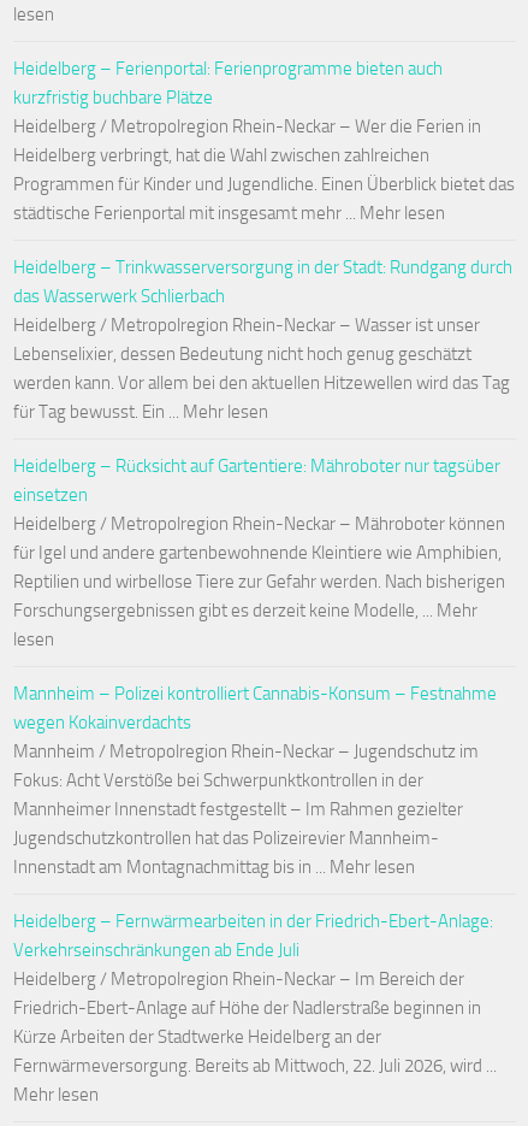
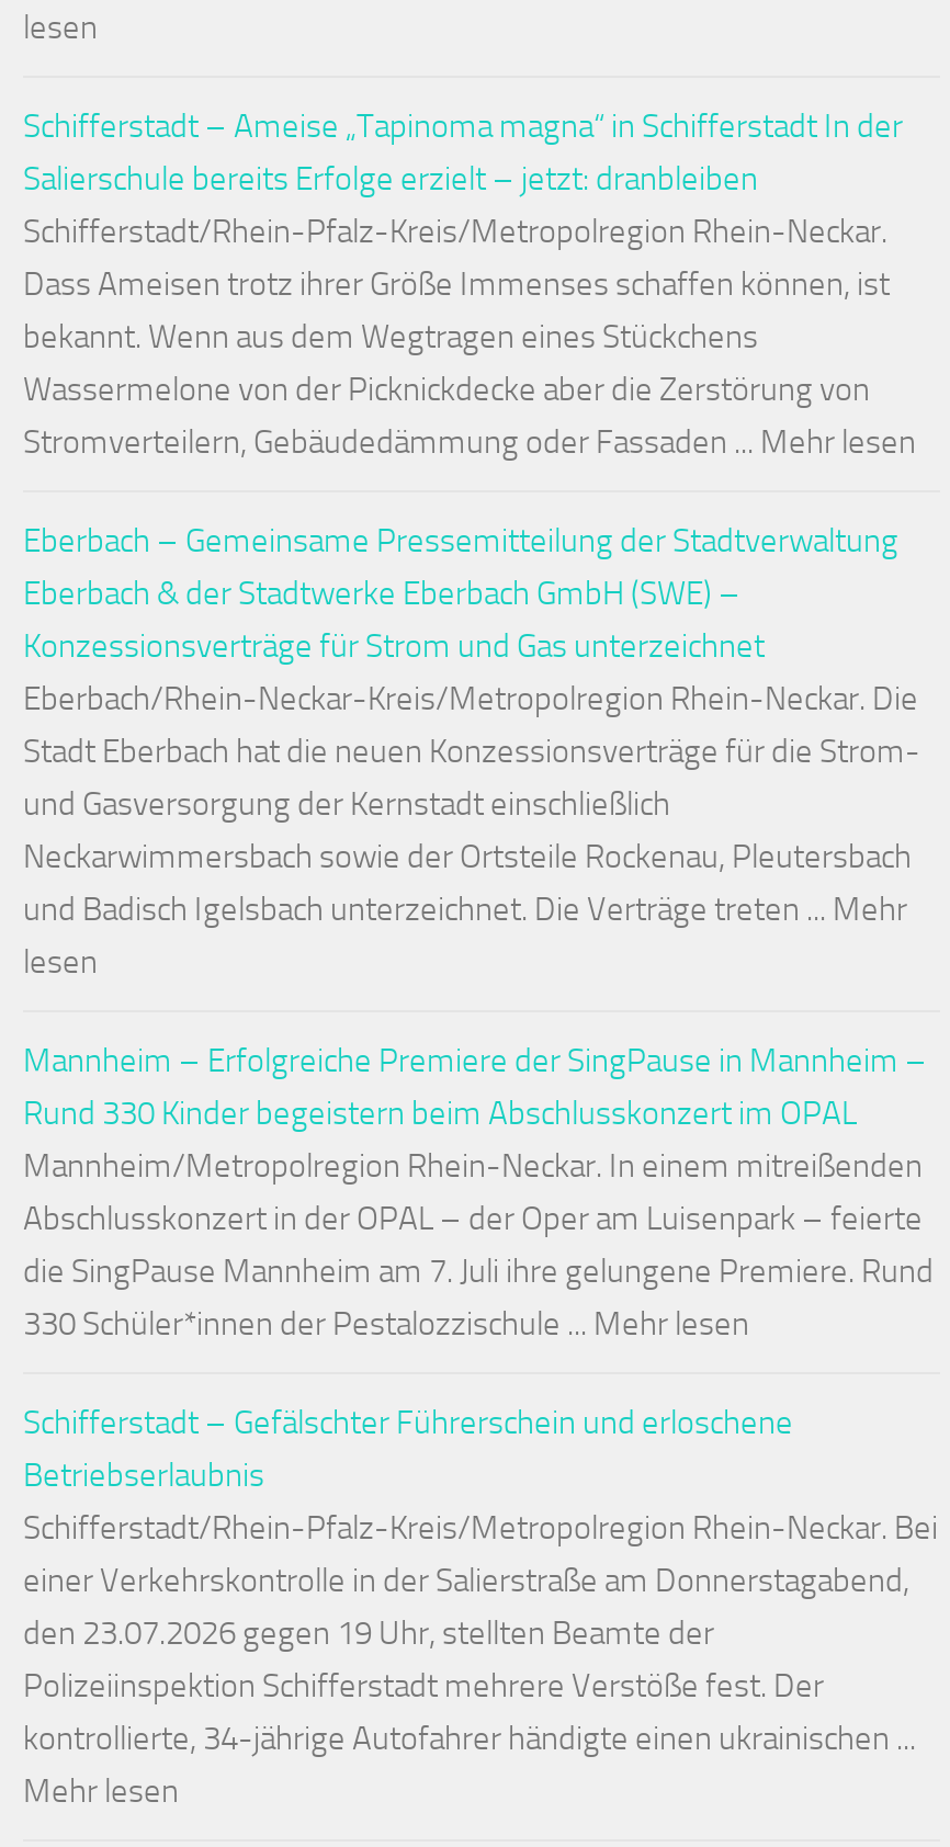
[13,58,515,622] Heidelberg – Ferienportal: Ferienprogramme bieten auch | kurzfristig buchbare Plätze | Heidelberg / Metropolregion Rhein-Neckar – Wer die Ferien in | Heidelberg verbringt, hat die Wahl zwischen zahlreichen | Programmen für Kinder und Jugendliche. Einen Überblick bietet das | städtische Ferienportal mit insgesamt mehr ... Mehr lesen | Heidelberg – Trinkwasserversorgung in der Stadt: Rundgang durch | das Wasserwerk Schlierbach | Heidelberg / Metropolregion Rhein-Neckar – Wasser ist unser | Lebenselixier, dessen Bedeutung nicht hoch genug geschätzt | werden kann. Vor allem bei den aktuellen Hitzewellen wird das Tag | für Tag bewusst. Ein ... Mehr lesen | Heidelberg – Rücksicht auf Gartentiere: Mähroboter nur tagsüber | einsetzen | Heidelberg / Metropolregion Rhein-Neckar – Mähroboter können | für Igel und andere gartenbewohnende Kleintiere wie Amphibien, | Reptilien und wirbellose Tiere zur Gefahr werden. Nach bisherigen | Forschungsergebnissen gibt es derzeit keine Modelle, ... Mehr -> [23,106,920,928] Schifferstadt – Ameise „Tapinoma magna“ in Schifferstadt In der | Salierschule bereits Erfolge erzielt – jetzt: dranbleiben | Schifferstadt/Rhein-Pfalz-Kreis/Metropolregion Rhein-Neckar. | Dass Ameisen trotz ihrer Größe Immenses schaffen können, ist | bekannt. Wenn aus dem Wegtragen eines Stückchens | Wassermelone von der Picknickdecke aber die Zerstörung von | Stromverteilern, Gebäudedämmung oder Fassaden ... Mehr lesen | Eberbach – Gemeinsame Pressemitteilung der Stadtverwaltung | Eberbach & der Stadtwerke Eberbach GmbH (SWE) – | Konzessionsverträge für Strom und Gas unterzeichnet | Eberbach/Rhein-Neckar-Kreis/Metropolregion Rhein-Neckar. Die | Stadt Eberbach hat die neuen Konzessionsverträge für die Strom- | und Gasversorgung der Kernstadt einschließlich | Neckarwimmersbach sowie der Ortsteile Rockenau, Pleutersbach | und Badisch Igelsbach unterzeichnet. Die Verträge treten ... Mehr
[13,683,497,878] Mannheim – Polizei kontrolliert Cannabis-Konsum – Festnahme | wegen Kokainverdachts | Mannheim / Metropolregion Rhein-Neckar – Jugendschutz im | Fokus: Acht Verstöße bei Schwerpunktkontrollen in der | Mannheimer Innenstadt festgestellt – Im Rahmen gezielter | Jugendschutzkontrollen hat das Polizeirevier Mannheim- | Innenstadt am Montagnachmittag bis in ... Mehr lesen -> [23,1040,934,1343] Mannheim – Erfolgreiche Premiere der SingPause in Mannheim – | Rund 330 Kinder begeistern beim Abschlusskonzert im OPAL | Mannheim/Metropolregion Rhein-Neckar. In einem mitreißenden | Abschlusskonzert in der OPAL – der Oper am Luisenpark – feierte | die SingPause Mannheim am 7. Juli ihre gelungene Premiere. Rund | 330 Schüler*innen der Pestalozzischule ... Mehr lesen
[13,911,497,1077] Heidelberg – Fernwärmearbeiten in der Friedrich-Ebert-Anlage: | Verkehrseinschränkungen ab Ende Juli | Heidelberg / Metropolregion Rhein-Neckar – Im Bereich der | Friedrich-Ebert-Anlage auf Höhe der Nadlerstraße beginnen in | Kürze Arbeiten der Stadtwerke Heidelberg an der | Fernwärmeversorgung. Bereits ab Mittwoch, 22. Juli 2026, wird ... -> [23,1402,938,1757] Schifferstadt – Gefälschter Führerschein und erloschene | Betriebserlaubnis | Schifferstadt/Rhein-Pfalz-Kreis/Metropolregion Rhein-Neckar. Bei | einer Verkehrskontrolle in der Salierstraße am Donnerstagabend, | den 23.07.2026 gegen 19 Uhr, stellten Beamte der | Polizeiinspektion Schifferstadt mehrere Verstöße fest. Der | kontrollierte, 34-jährige Autofahrer händigte einen ukrainischen ...

